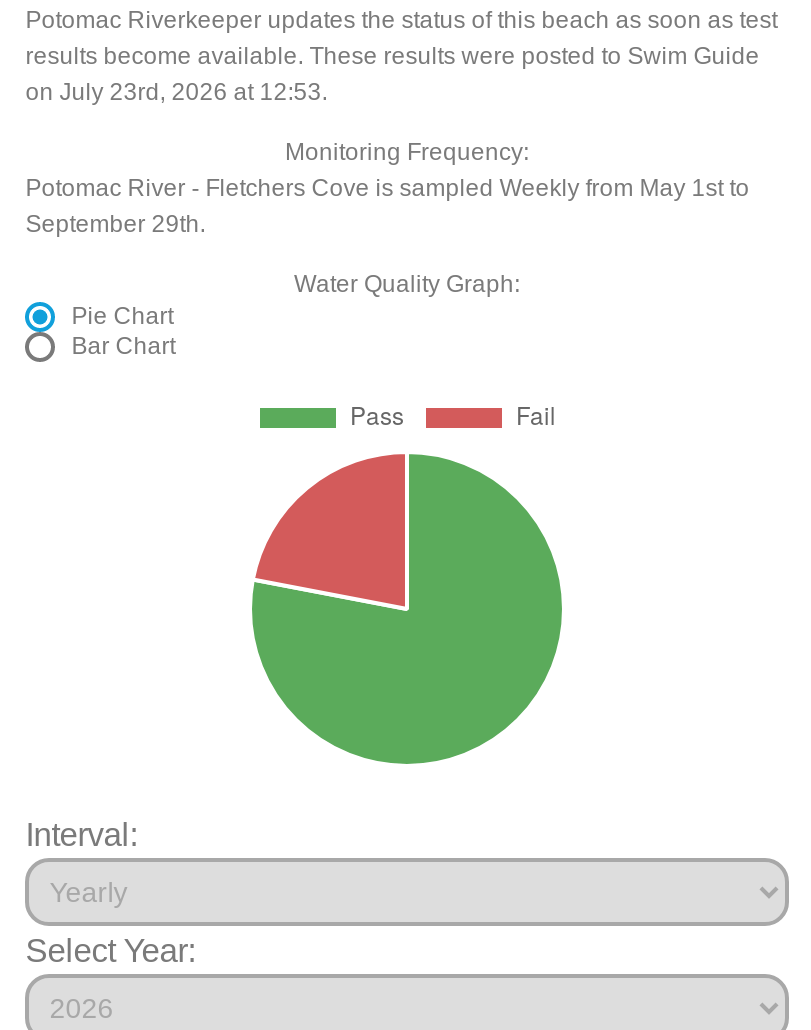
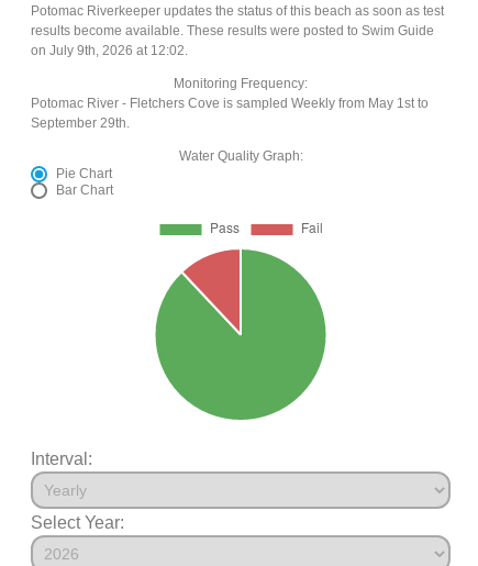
[25,79,327,107] on July 23rd, 2026 at 12:53. -> [31,43,188,59] on July 9th, 2026 at 12:02.
[253,496,405,612] [image] -> [156,273,238,335] [image]

